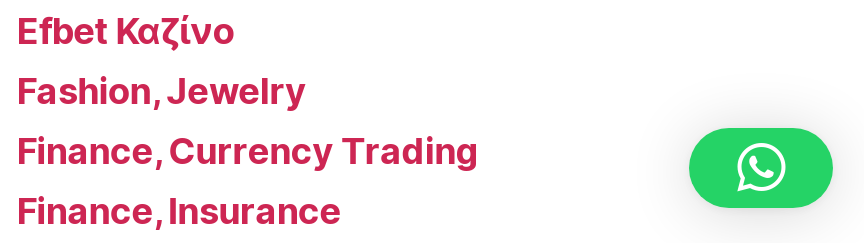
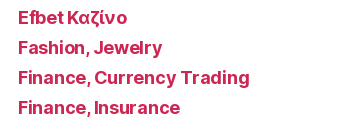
[687,124,835,212] [image] -> none

